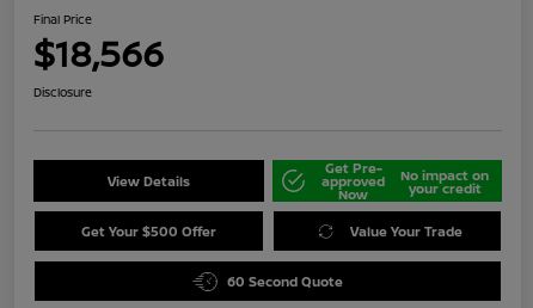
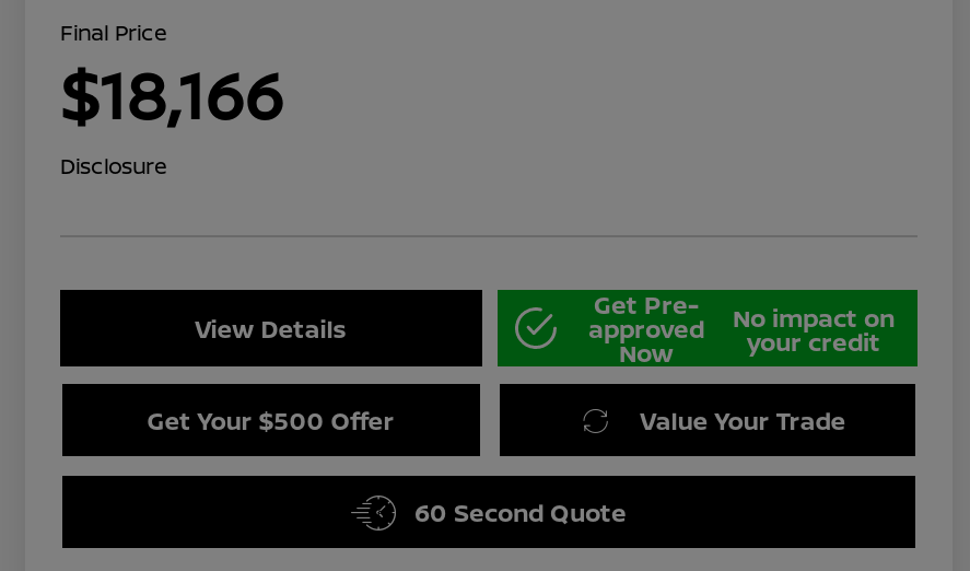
[33,29,164,78] $18,566 -> [60,50,283,139] $18,166

